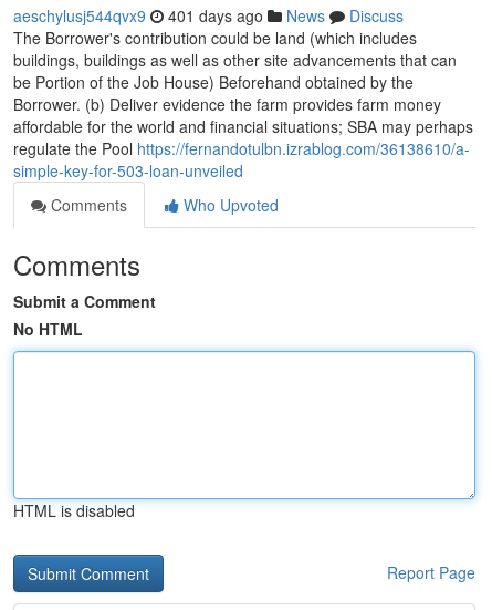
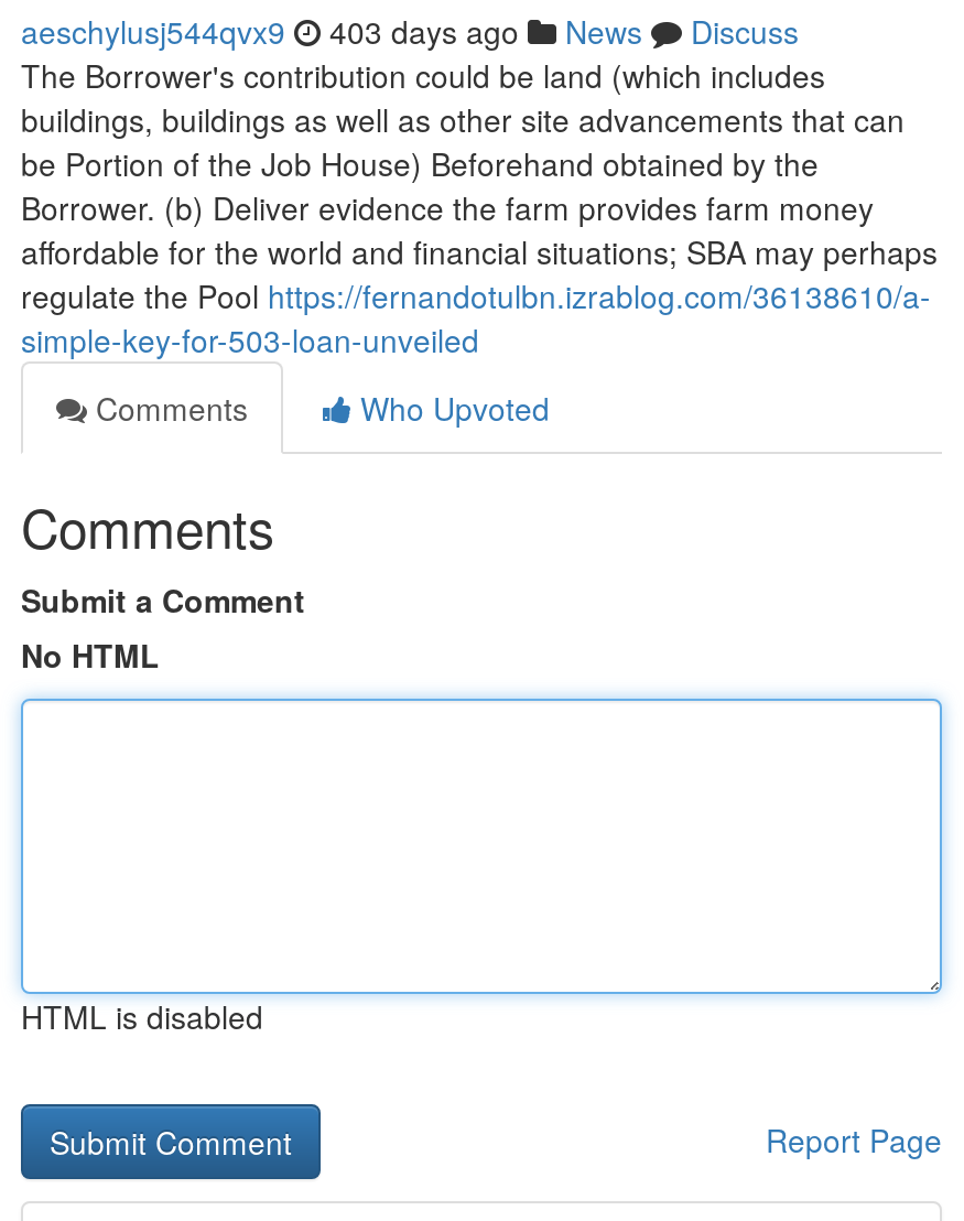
[13,4,404,27] aeschylusj544qvx9 401 days ago News Discuss -> [21,9,799,53] aeschylusj544qvx9 403 days ago News Discuss

